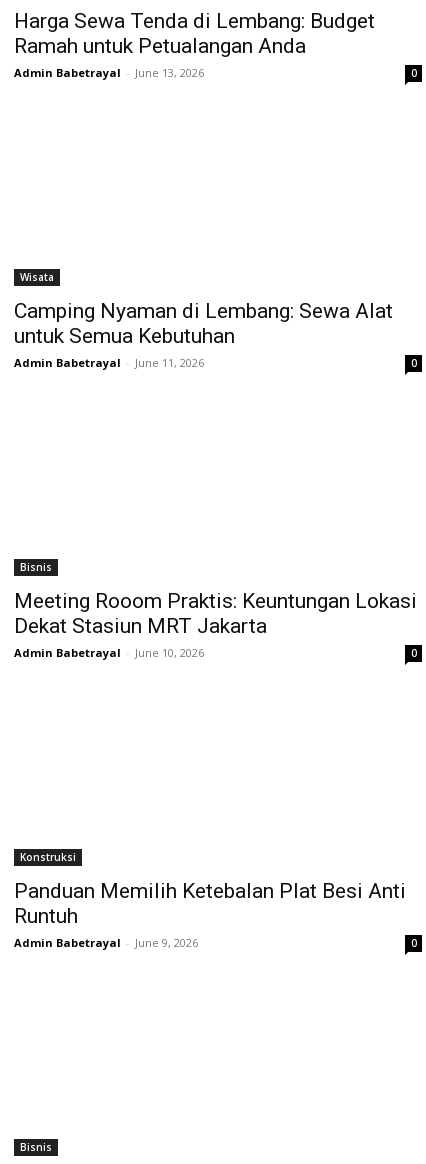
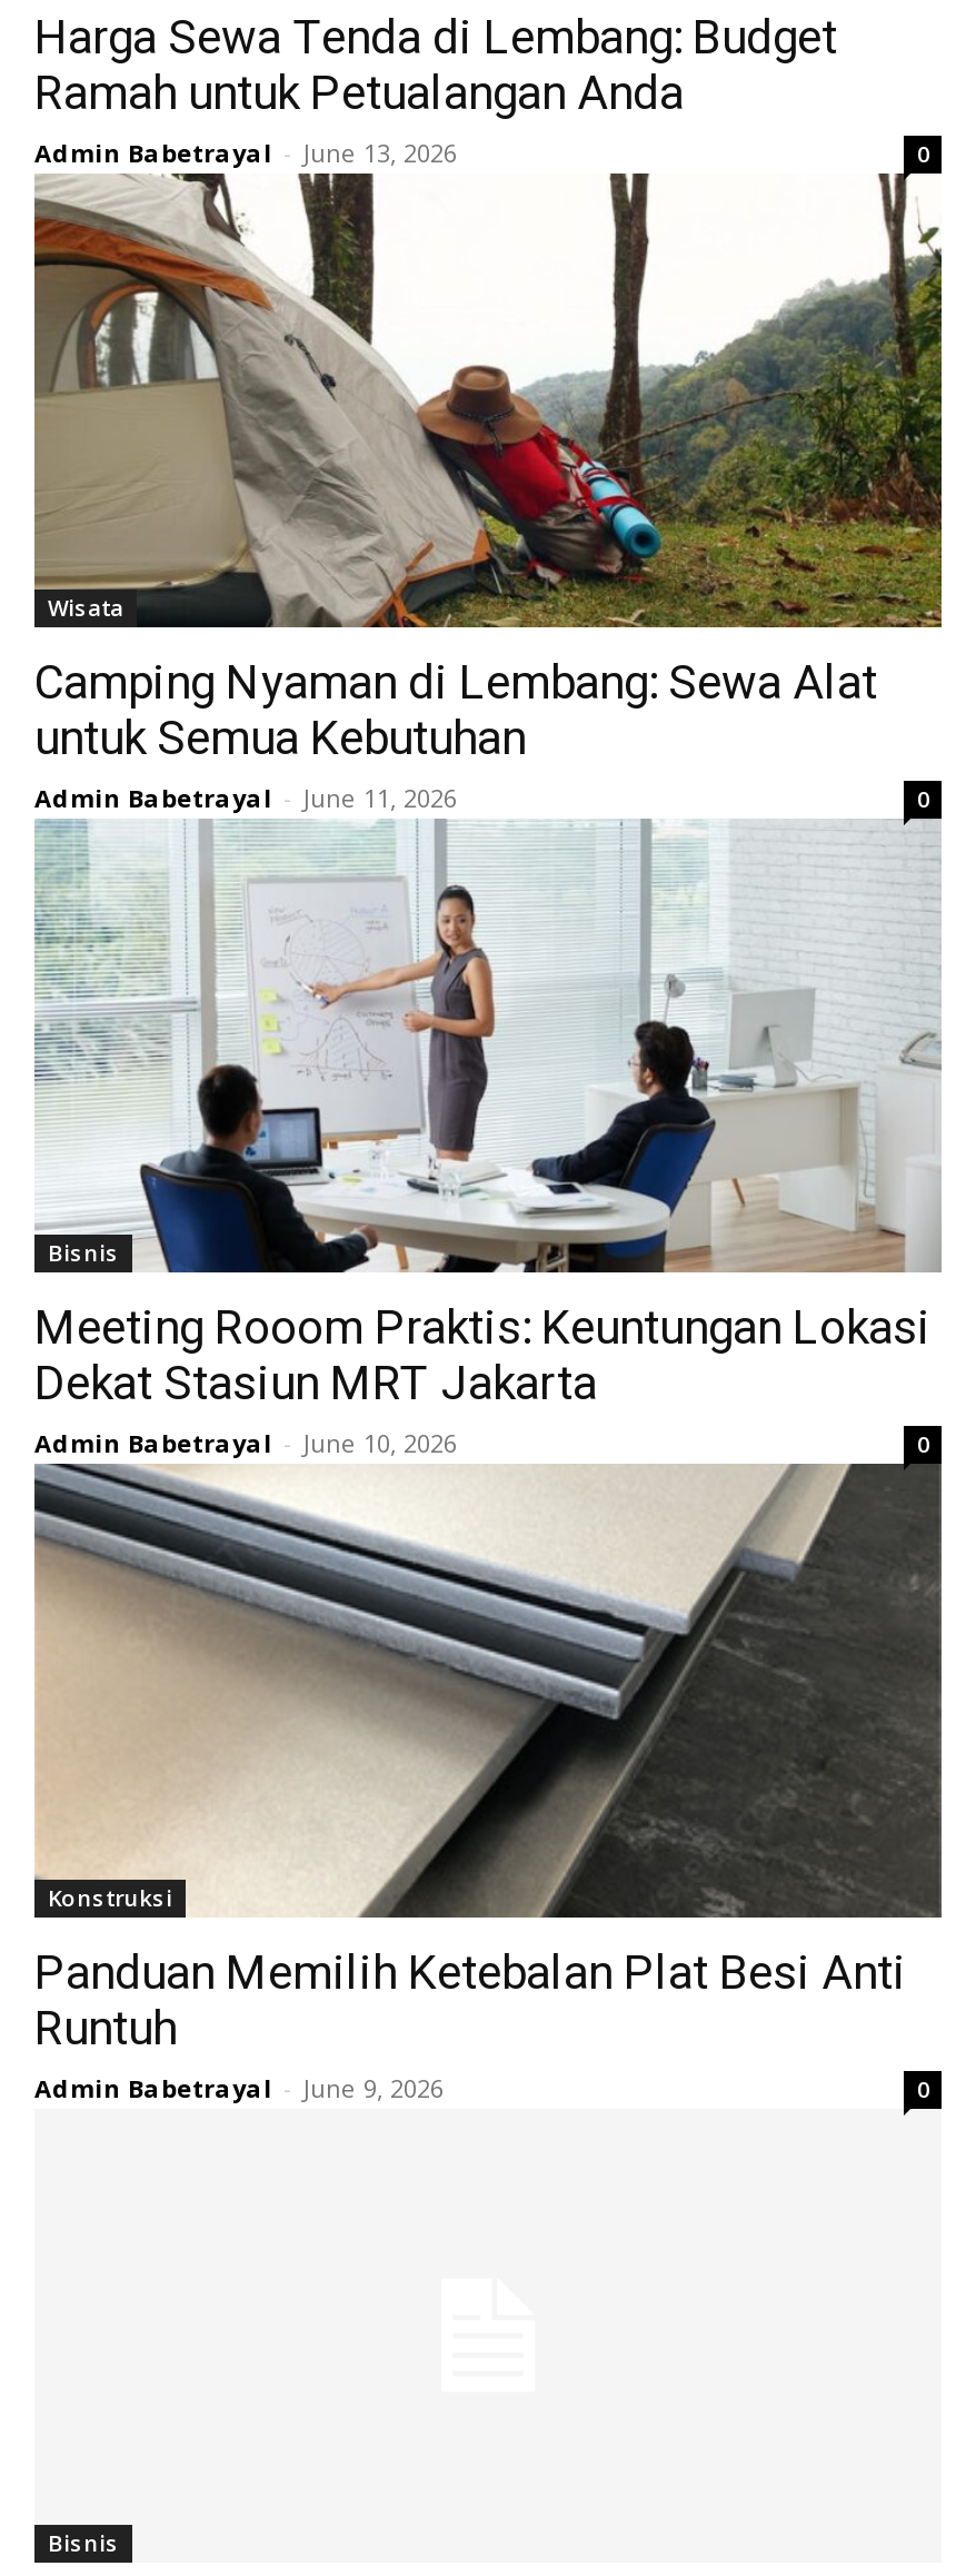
none -> [32,171,944,630] [image]
none -> [32,819,944,1275] [image]
none -> [32,1462,944,1920] [image]

